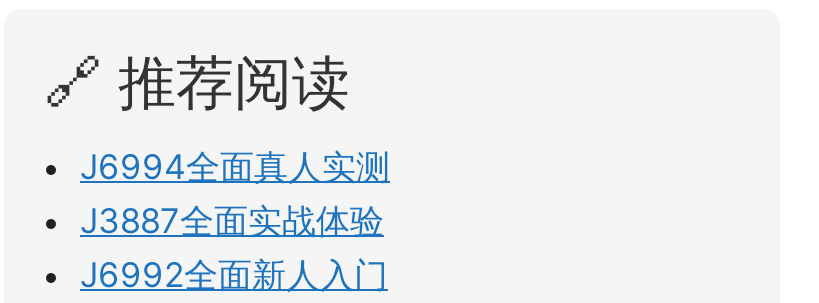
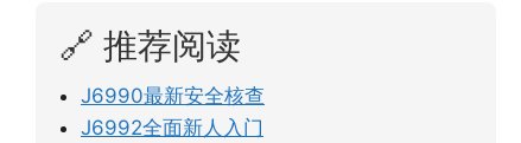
[80,148,390,242] J6994全面真人实测 | J3887全面实战体验 -> [81,83,265,107] J6990最新安全核查

